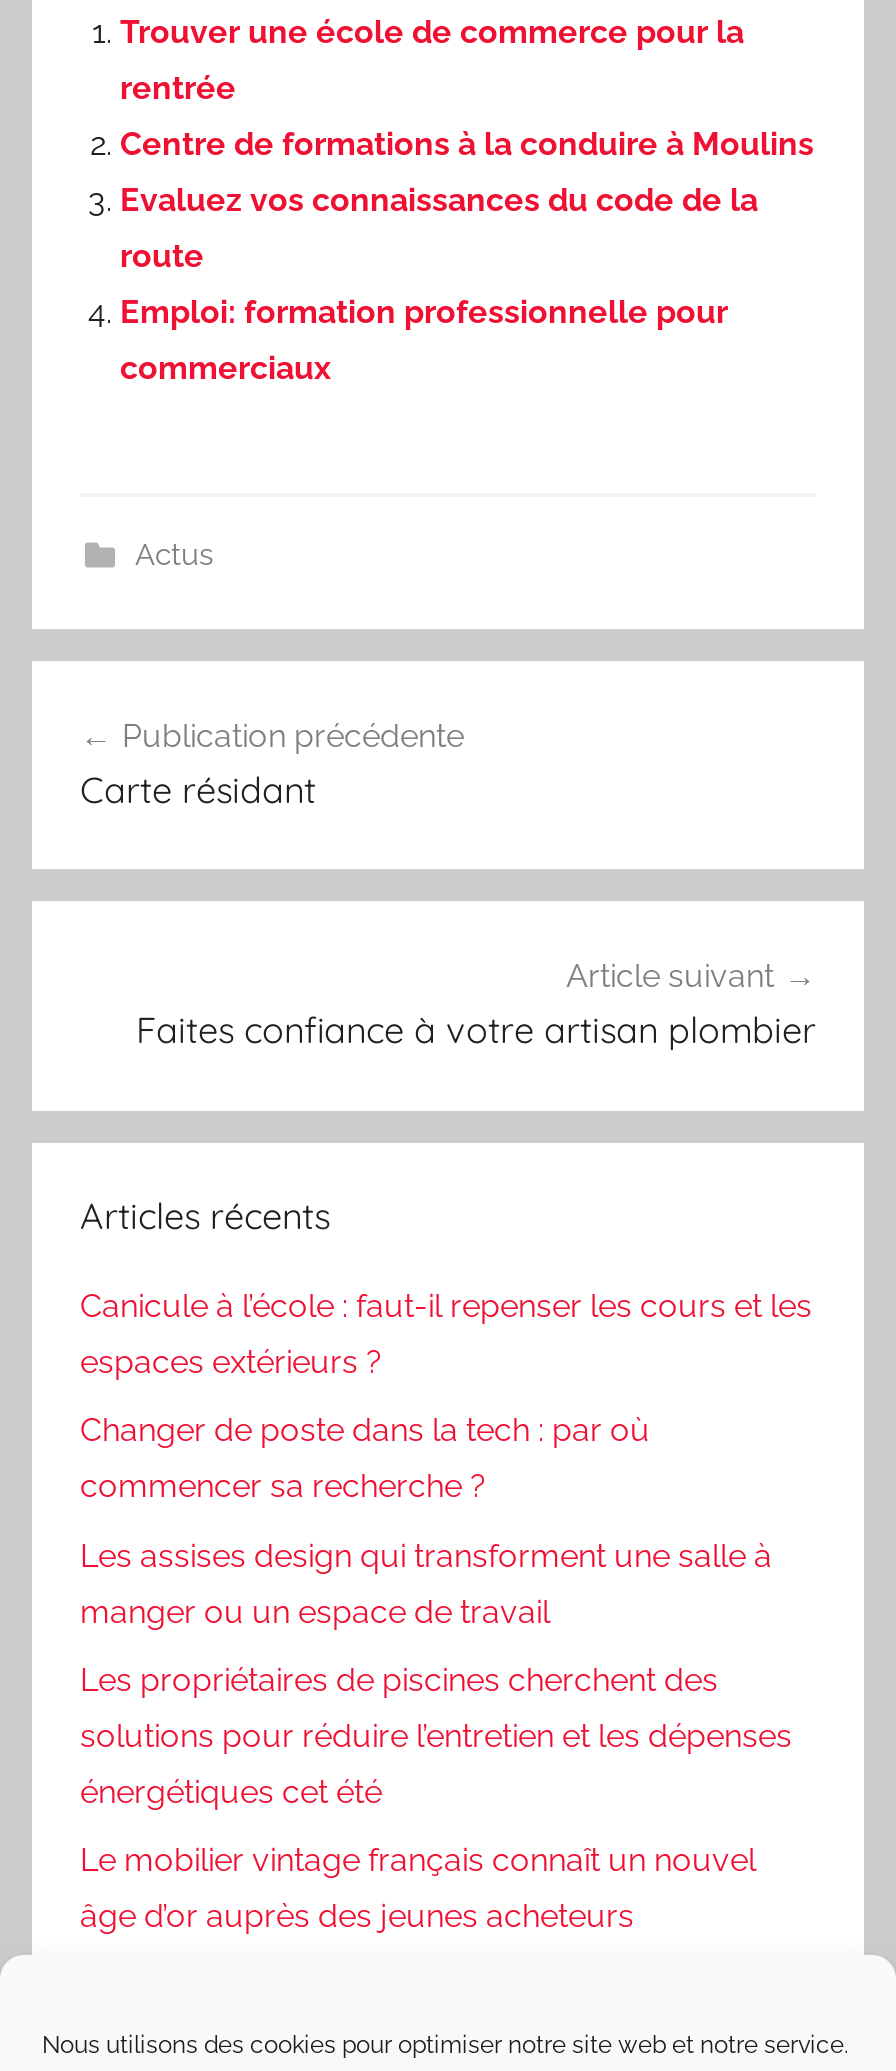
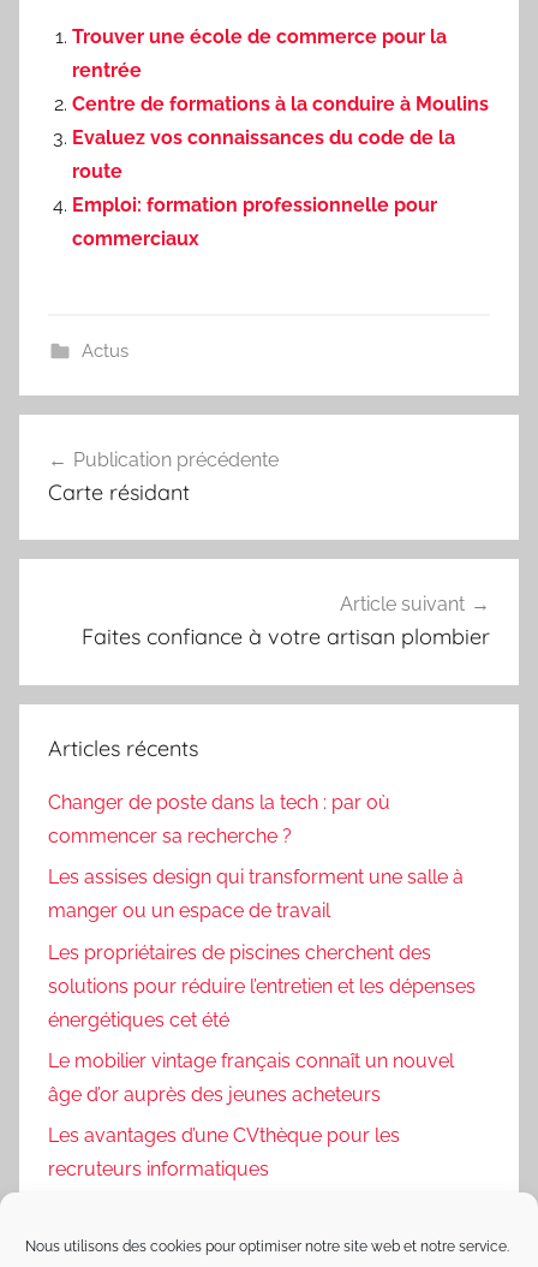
[80,1287,812,1381] Canicule à l’école : faut-il repenser les cours et les | espaces extérieurs ? -> none
moved [80,1411,792,1936] -> [48,791,476,1106]: Changer de poste dans la tech : par où | commencer sa recherche ? | Les assises design qui transforment une salle à | ... | Le mobilier vintage français connaît un nouvel | âge d’or auprès des jeunes acheteurs
none -> [48,1124,400,1181] Les avantages d’une CVthèque pour les | recruteurs informatiques

